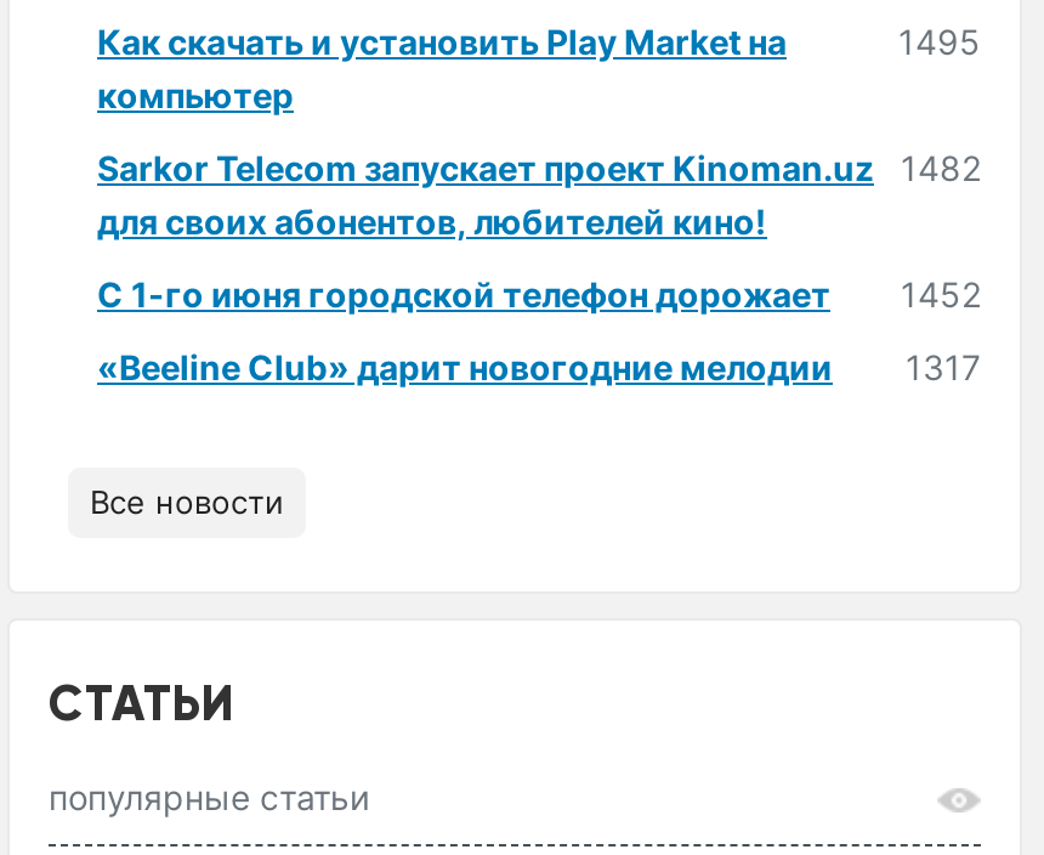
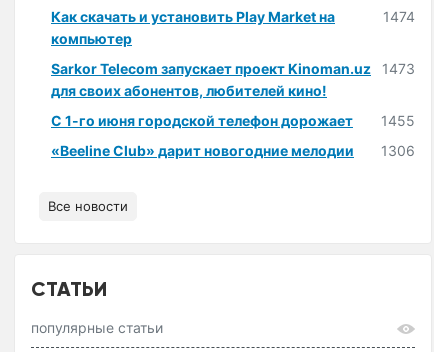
[898,21,981,62] 1495 -> [383,8,415,25] 1474
[97,147,981,189] Sarkor Telecom запускает проект Kinoman.uz 1482 -> [51,60,415,77] Sarkor Telecom запускает проект Kinoman.uz 1473
[97,274,981,315] С 1-го июня городской телефон дорожает 1452 -> [51,112,415,129] С 1-го июня городской телефон дорожает 1455
[97,347,981,388] «Beeline Club» дарит новогодние мелодии 1317 -> [51,142,415,159] «Beeline Club» дарит новогодние мелодии 1306

